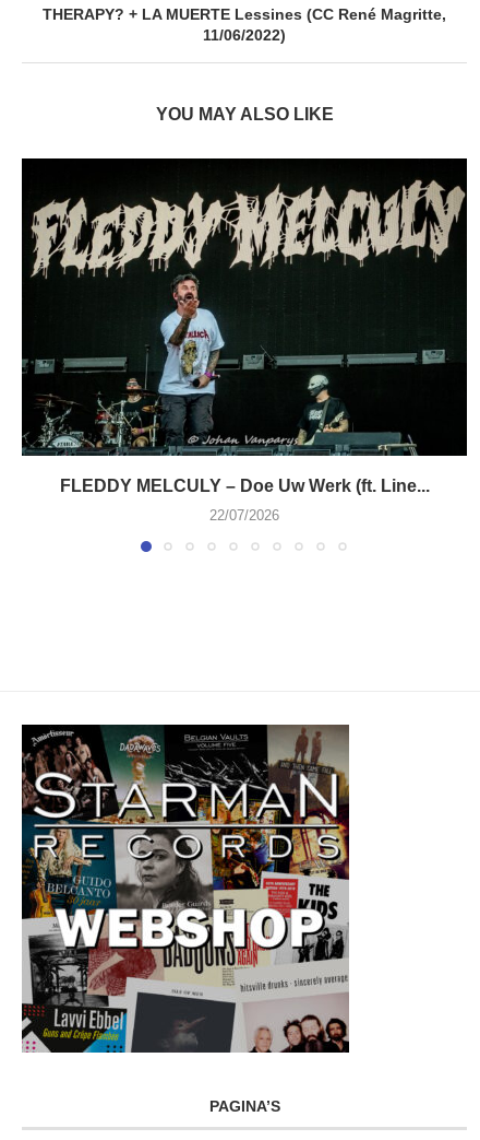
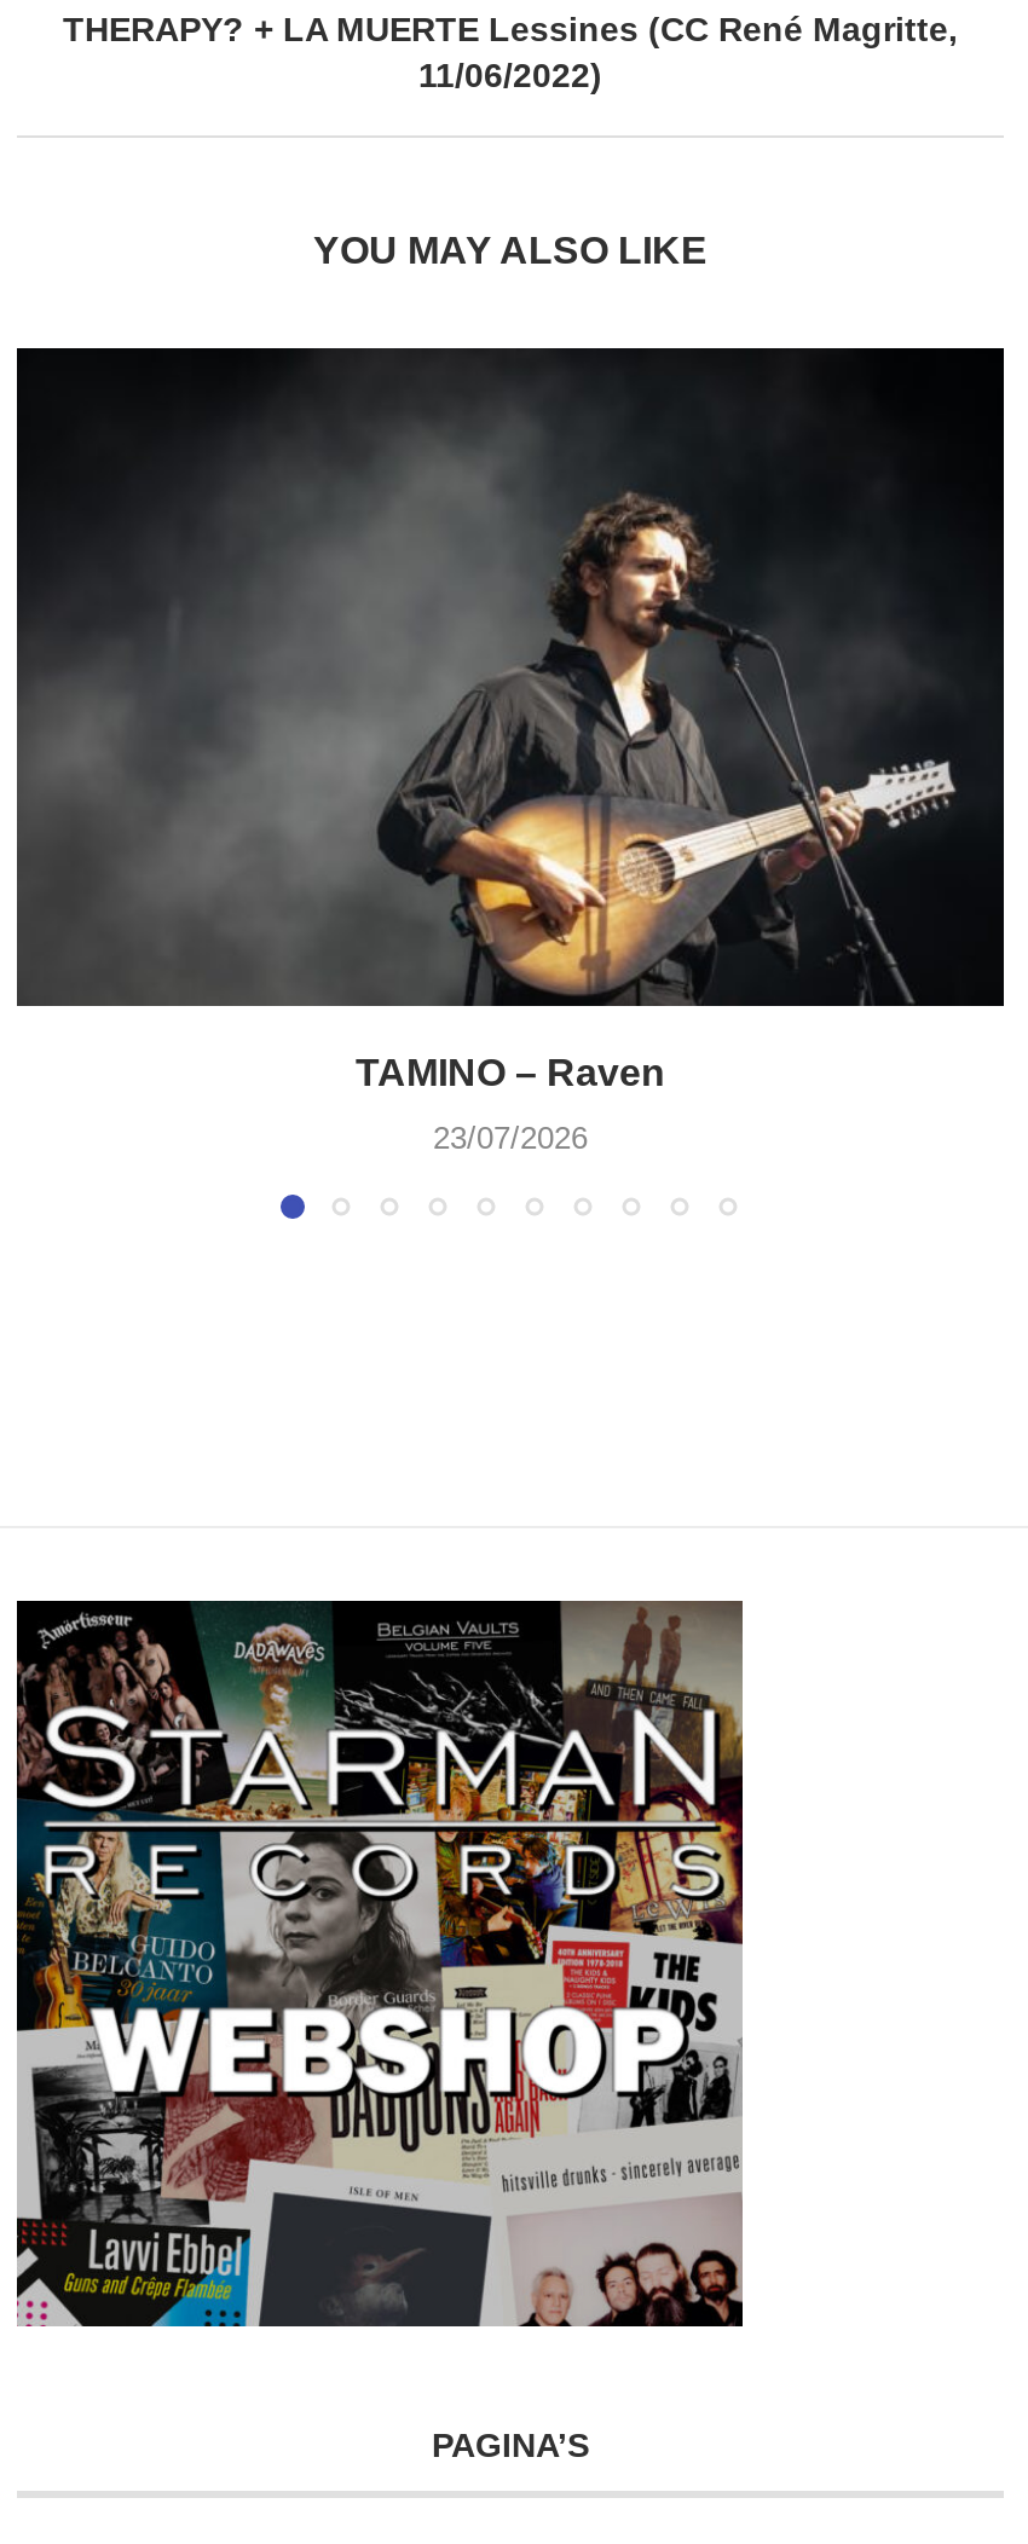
[23,161,466,495] [image] | FLEDDY MELCULY – Doe Uw Werk (ft. Line... -> [17,351,1001,1094] [image] | TAMINO – Raven
[209,507,279,523] 22/07/2026 -> [433,1121,588,1157] 23/07/2026

